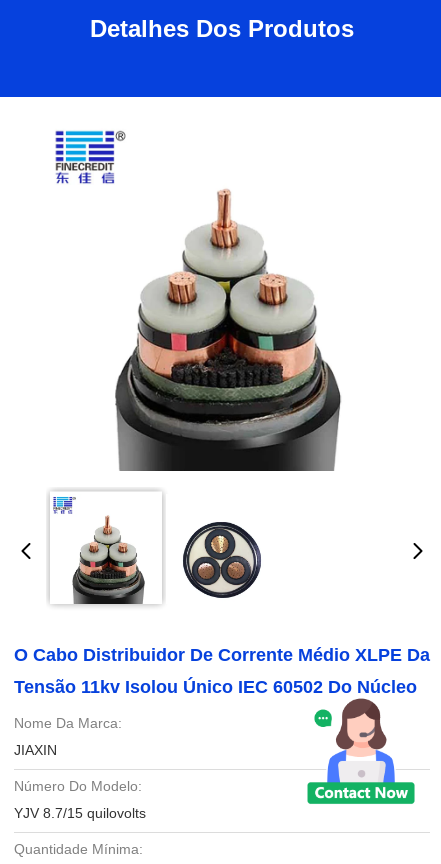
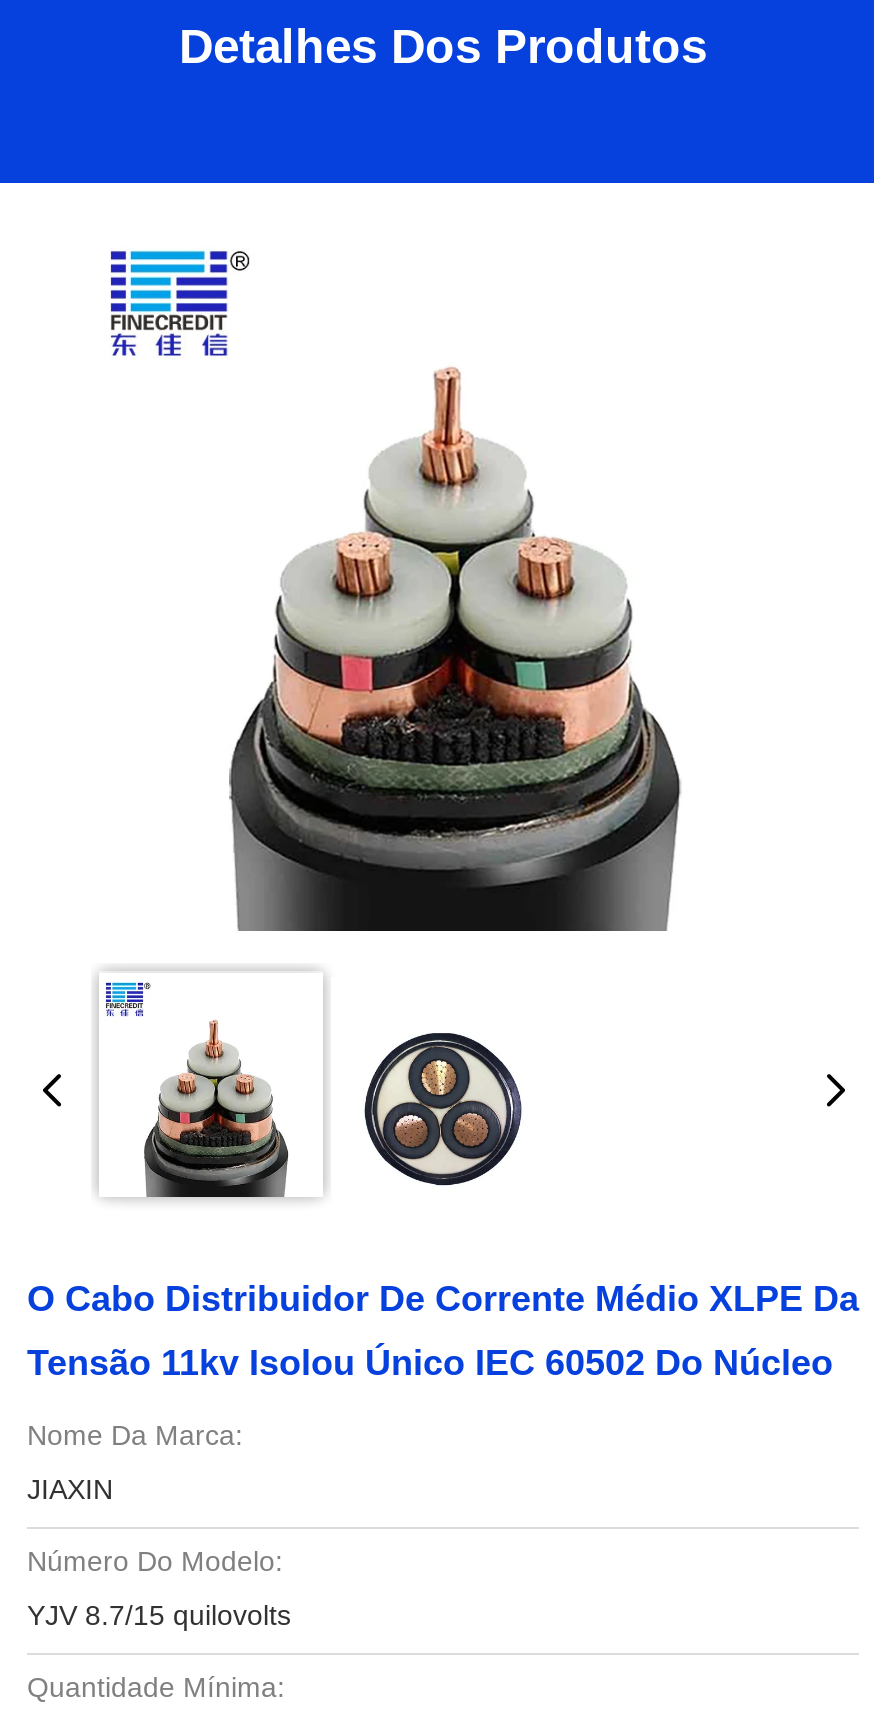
[306,700,416,805] [image] -> none

